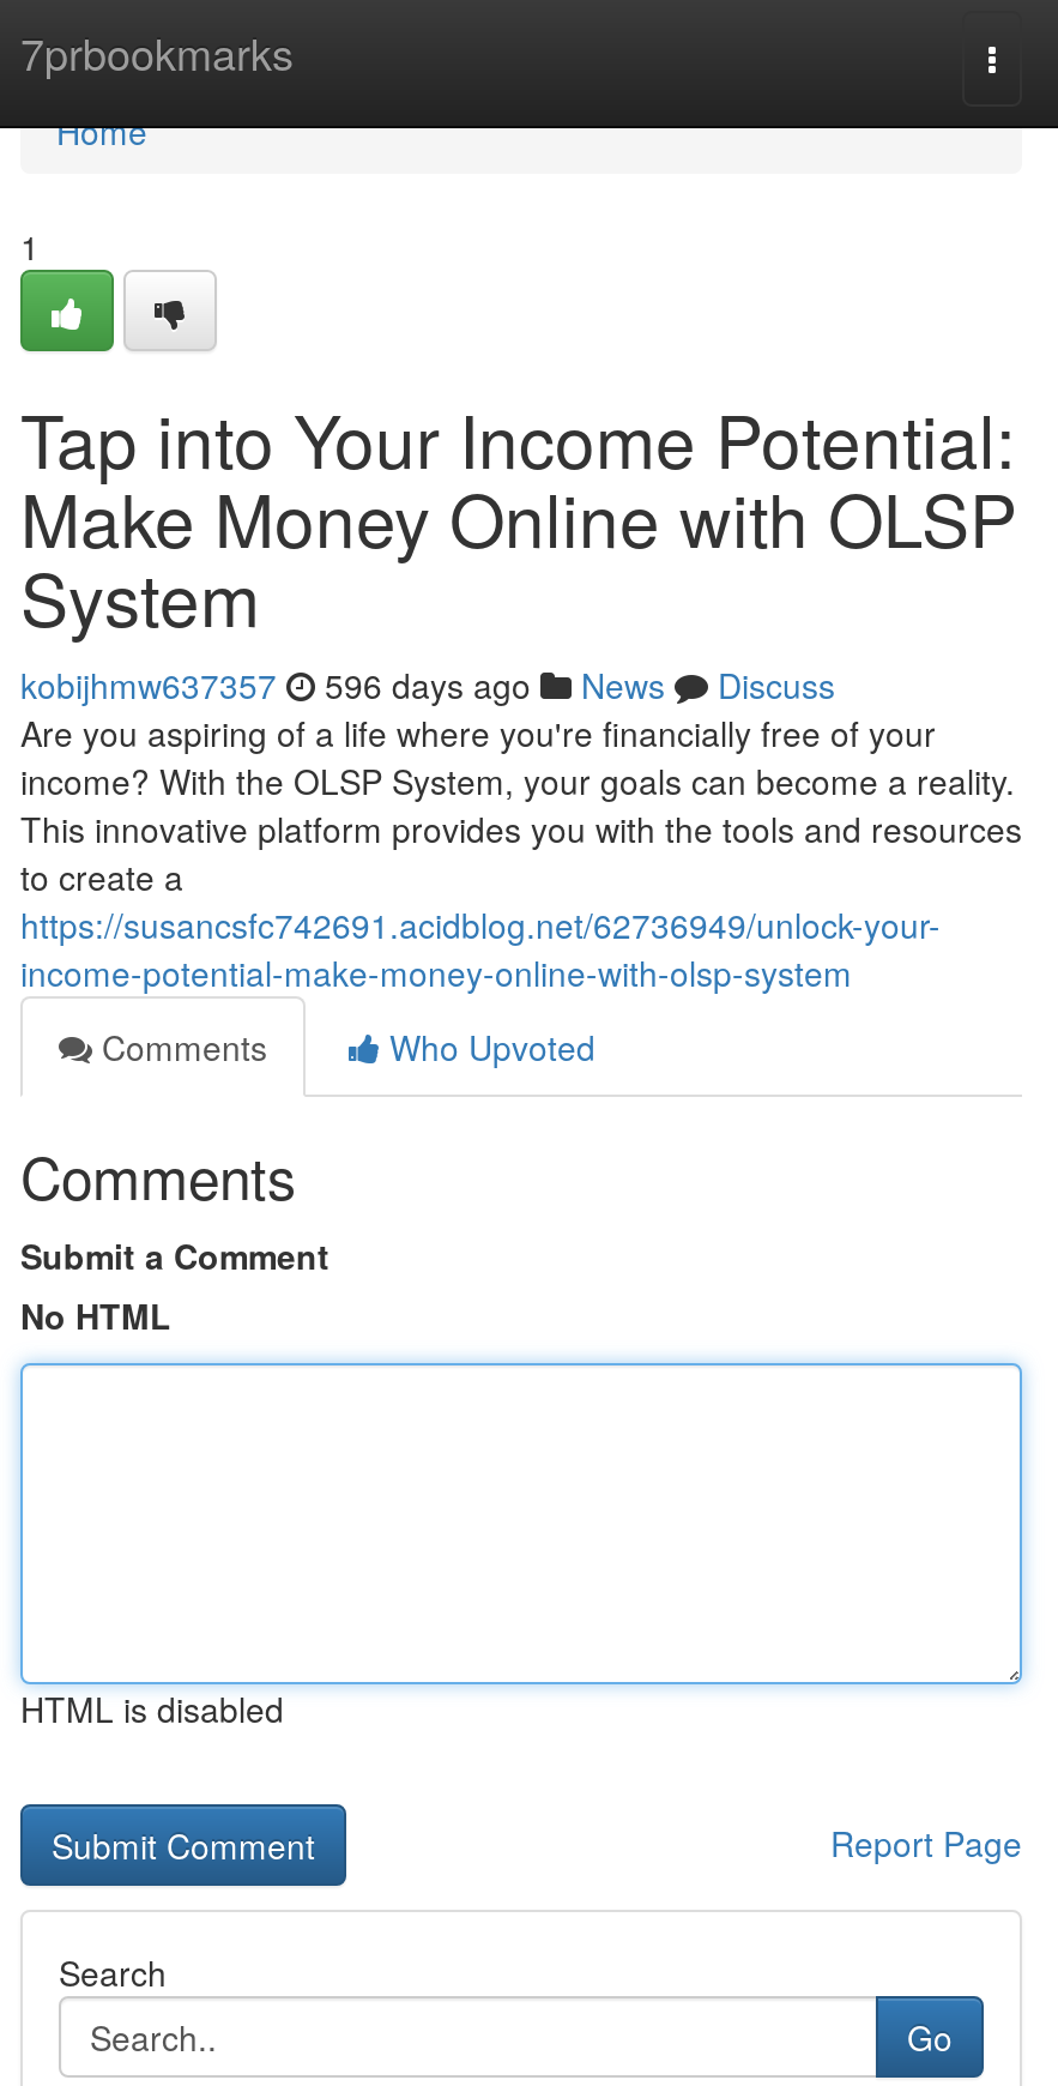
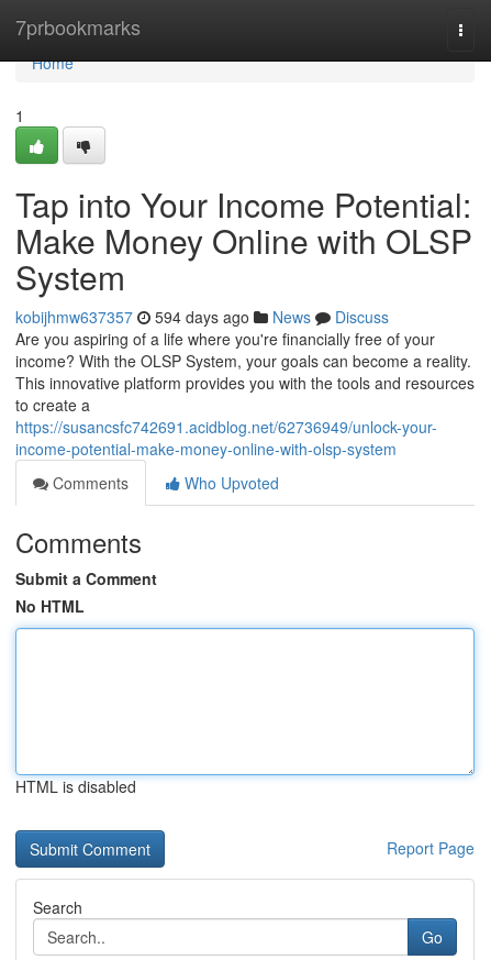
[20,661,835,709] kobijhmw637357 596 days ago News Discuss -> [15,306,389,328] kobijhmw637357 594 days ago News Discuss

